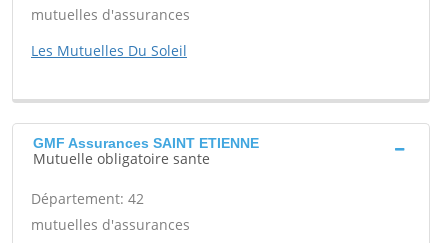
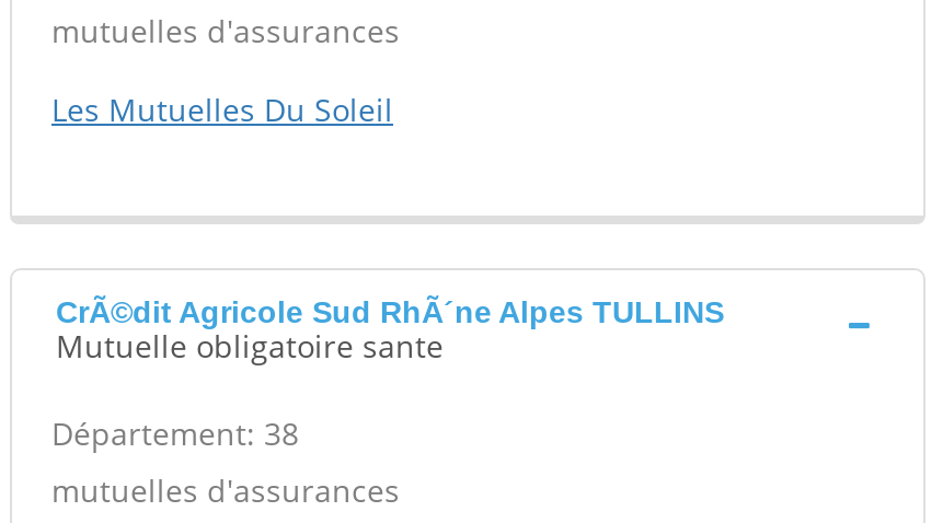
[33,135,259,151] GMF Assurances SAINT ETIENNE -> [56,294,724,329] CrÃ©dit Agricole Sud RhÃ´ne Alpes TULLINS
[31,189,144,208] Département: 42 -> [51,412,299,454] Département: 38

